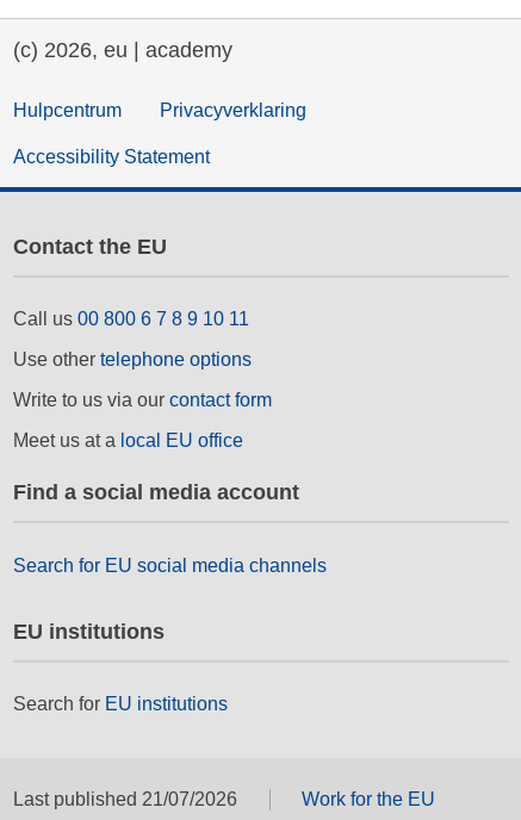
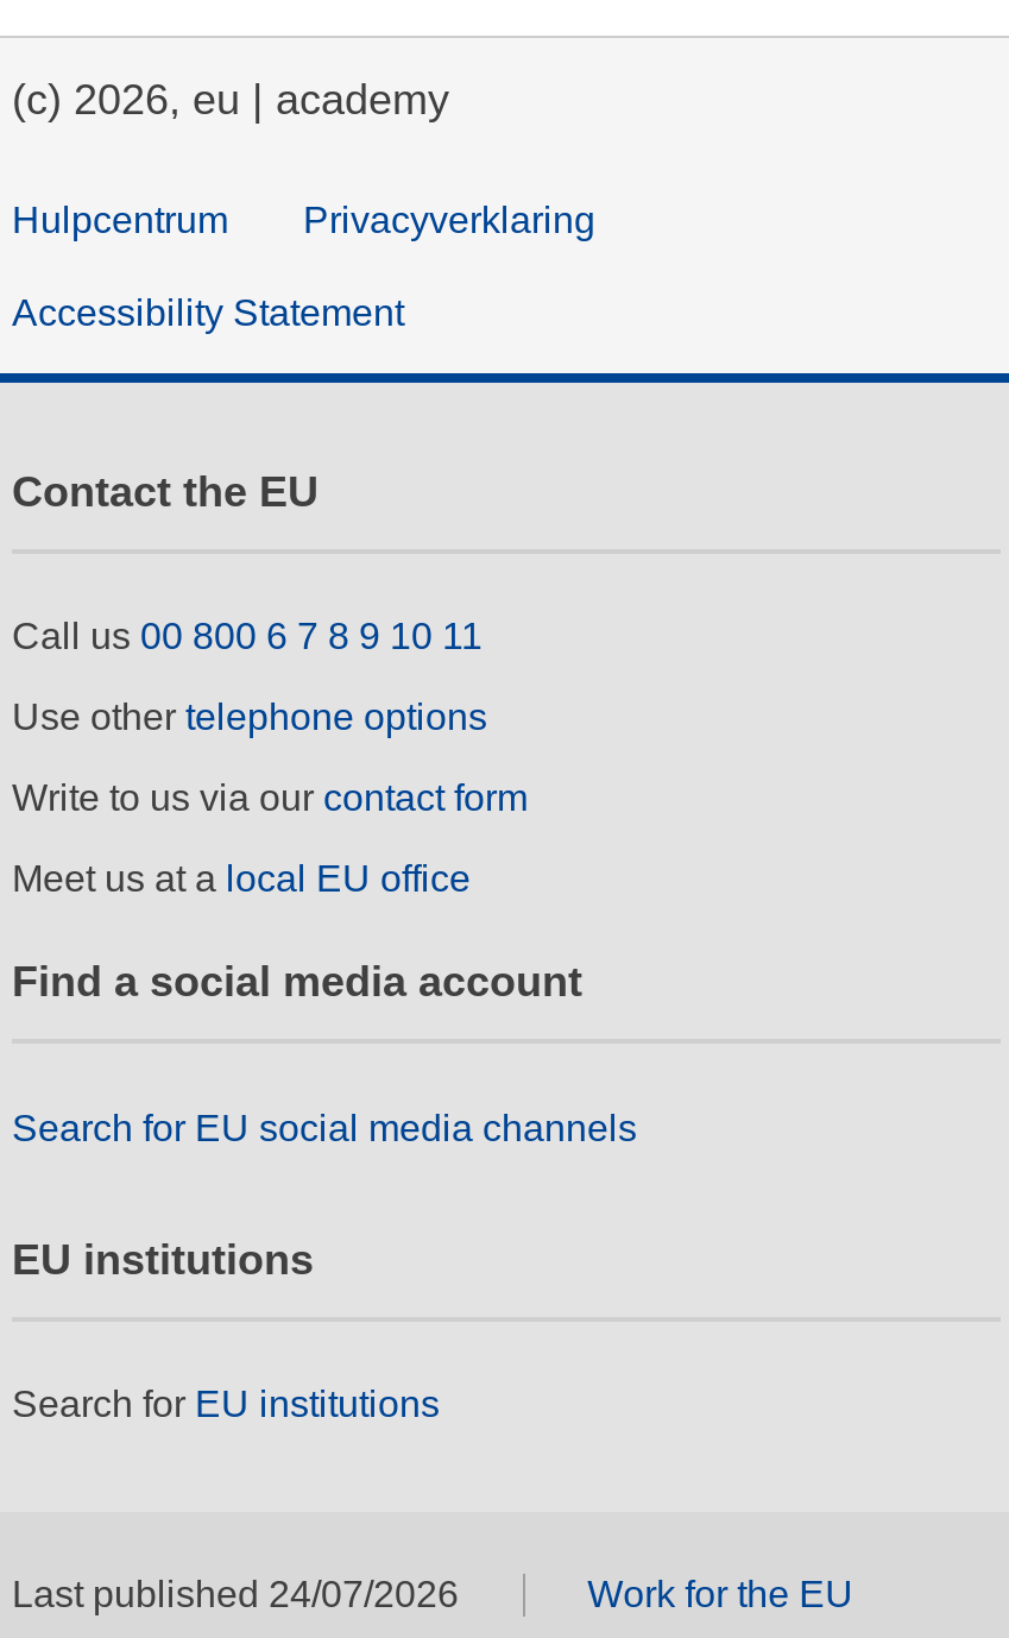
[13,790,237,810] Last published 21/07/2026 -> [12,1575,459,1615] Last published 24/07/2026

